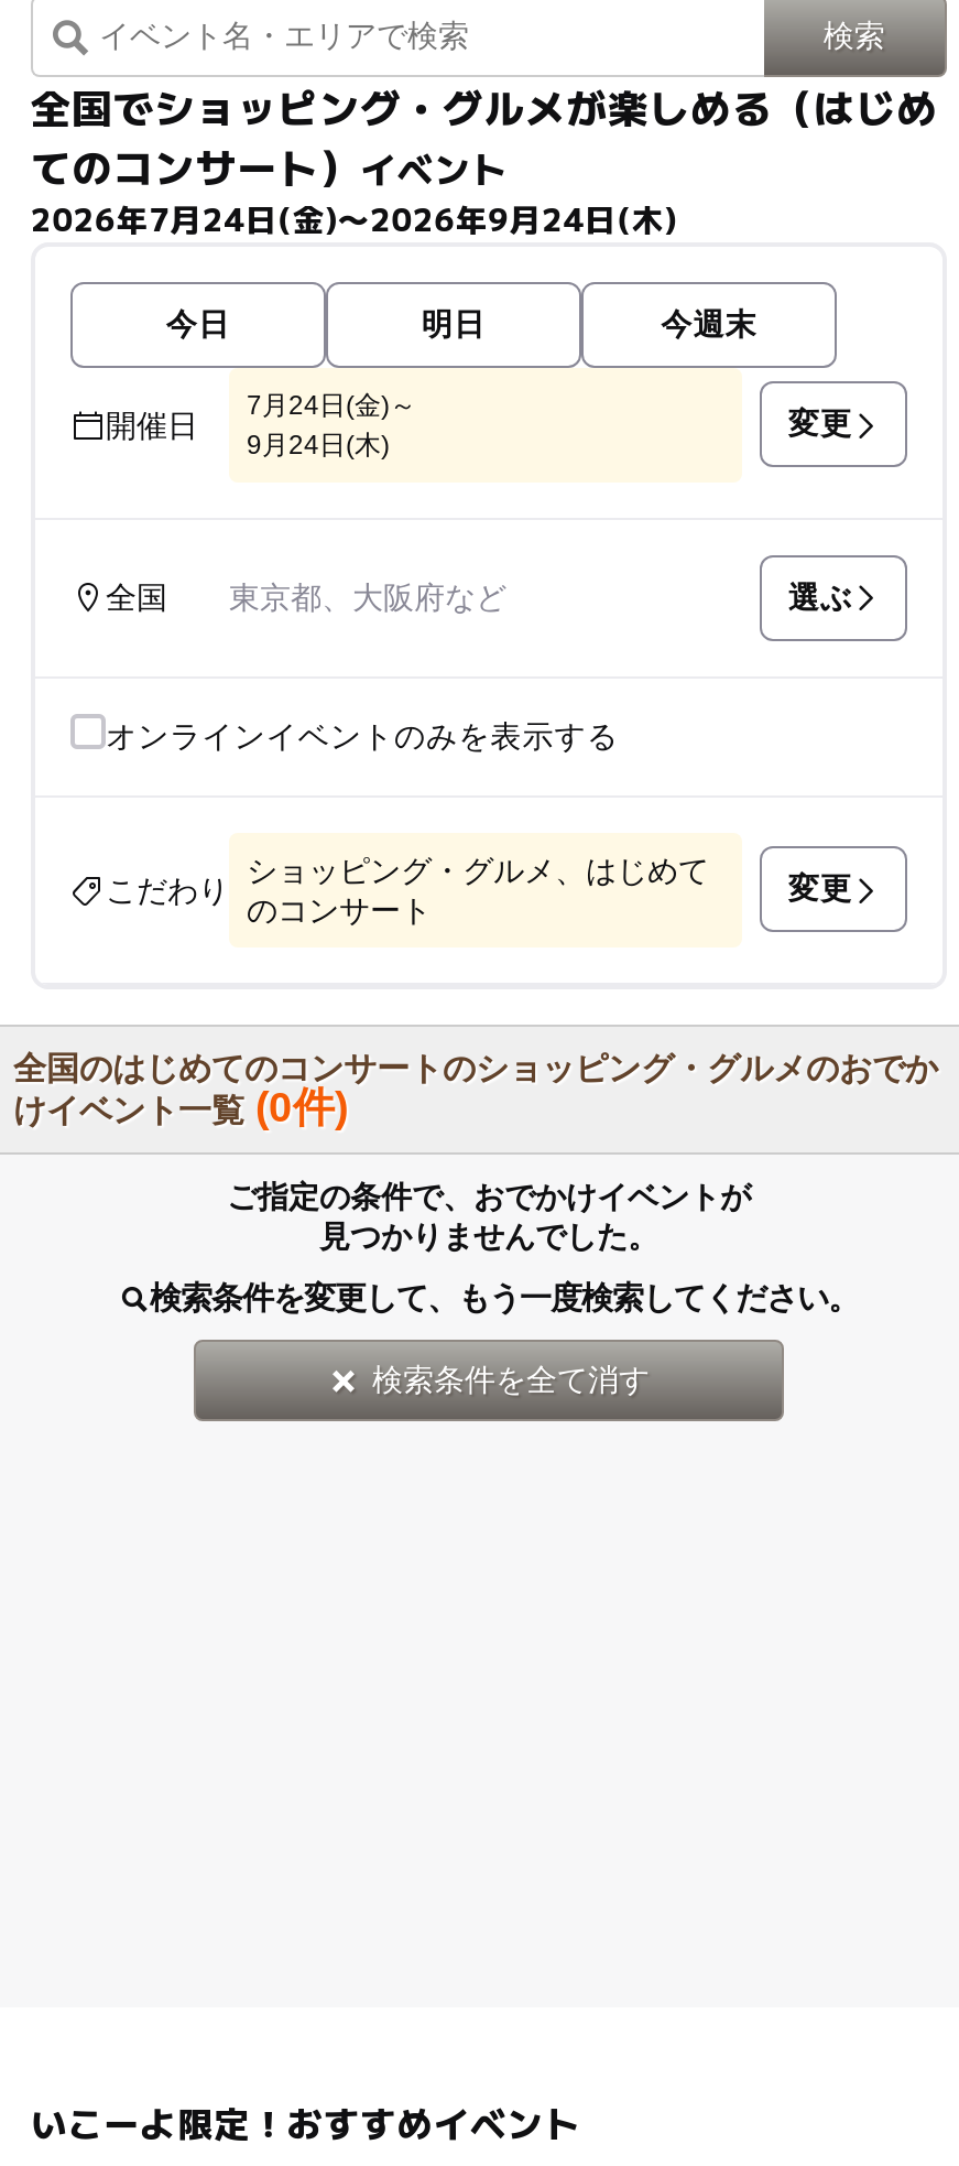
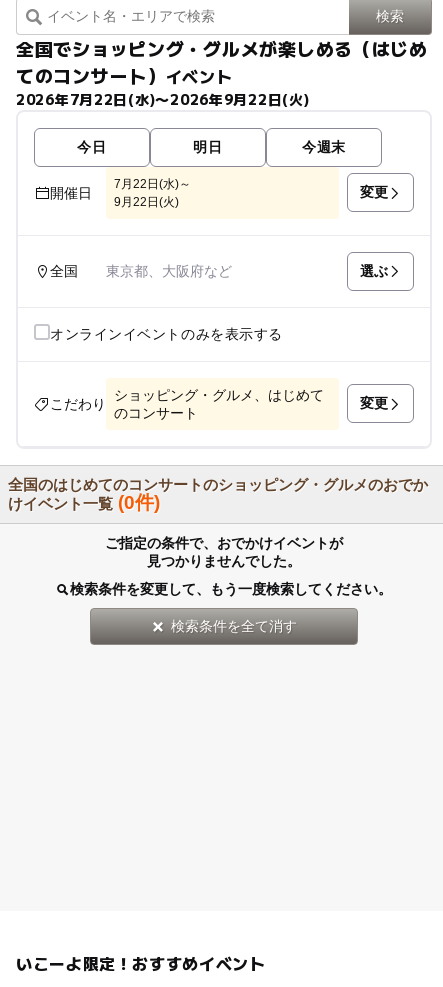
[31,196,677,240] 2026年7月24日(金)〜2026年9月24日(木) -> [16,89,309,109] 2026年7月22日(水)〜2026年9月22日(火)
[247,390,416,420] 7月24日(金)～ -> [114,177,191,191] 7月22日(水)～
[247,429,390,460] 9月24日(木) -> [114,195,179,209] 9月22日(火)

